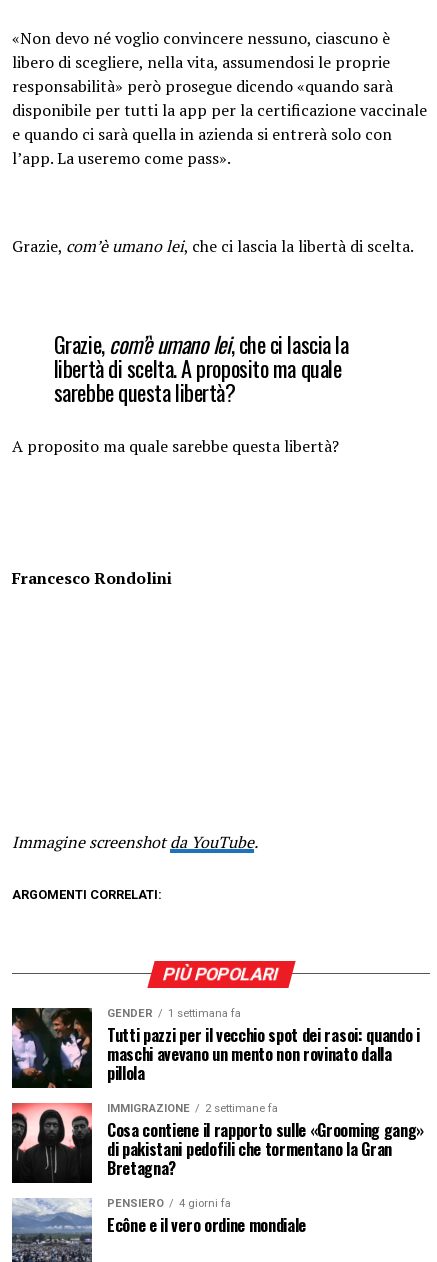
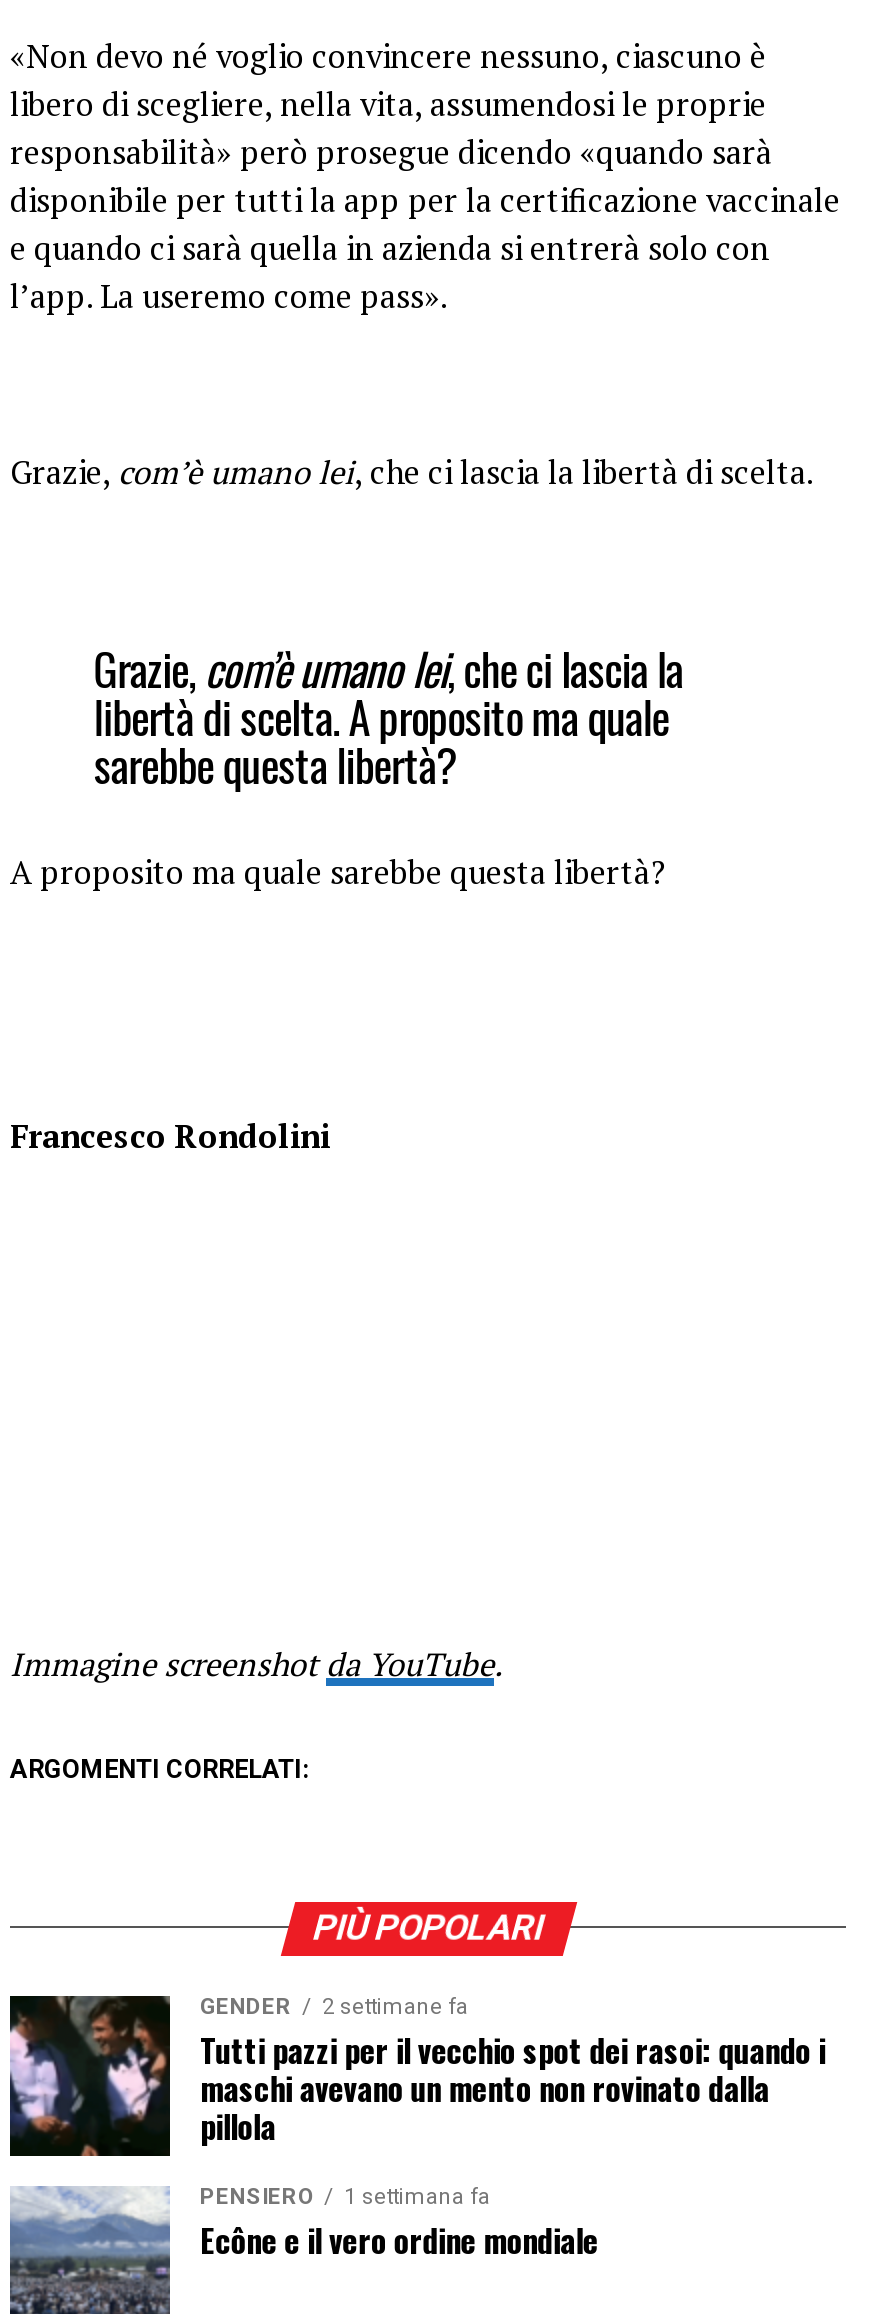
[107,1007,241,1020] GENDER 1 settimana fa -> [200,1994,468,2020] GENDER 2 settimane fa
[11,1102,424,1184] [image] | IMMIGRAZIONE | 2 settimane fa | Cosa contiene il rapporto sulle «Grooming gang» | di pakistani pedofili che tormentano la Gran | Bretagna? -> none
[107,1197,231,1210] PENSIERO 4 giorni fa -> [200,2184,490,2210] PENSIERO 1 settimana fa

